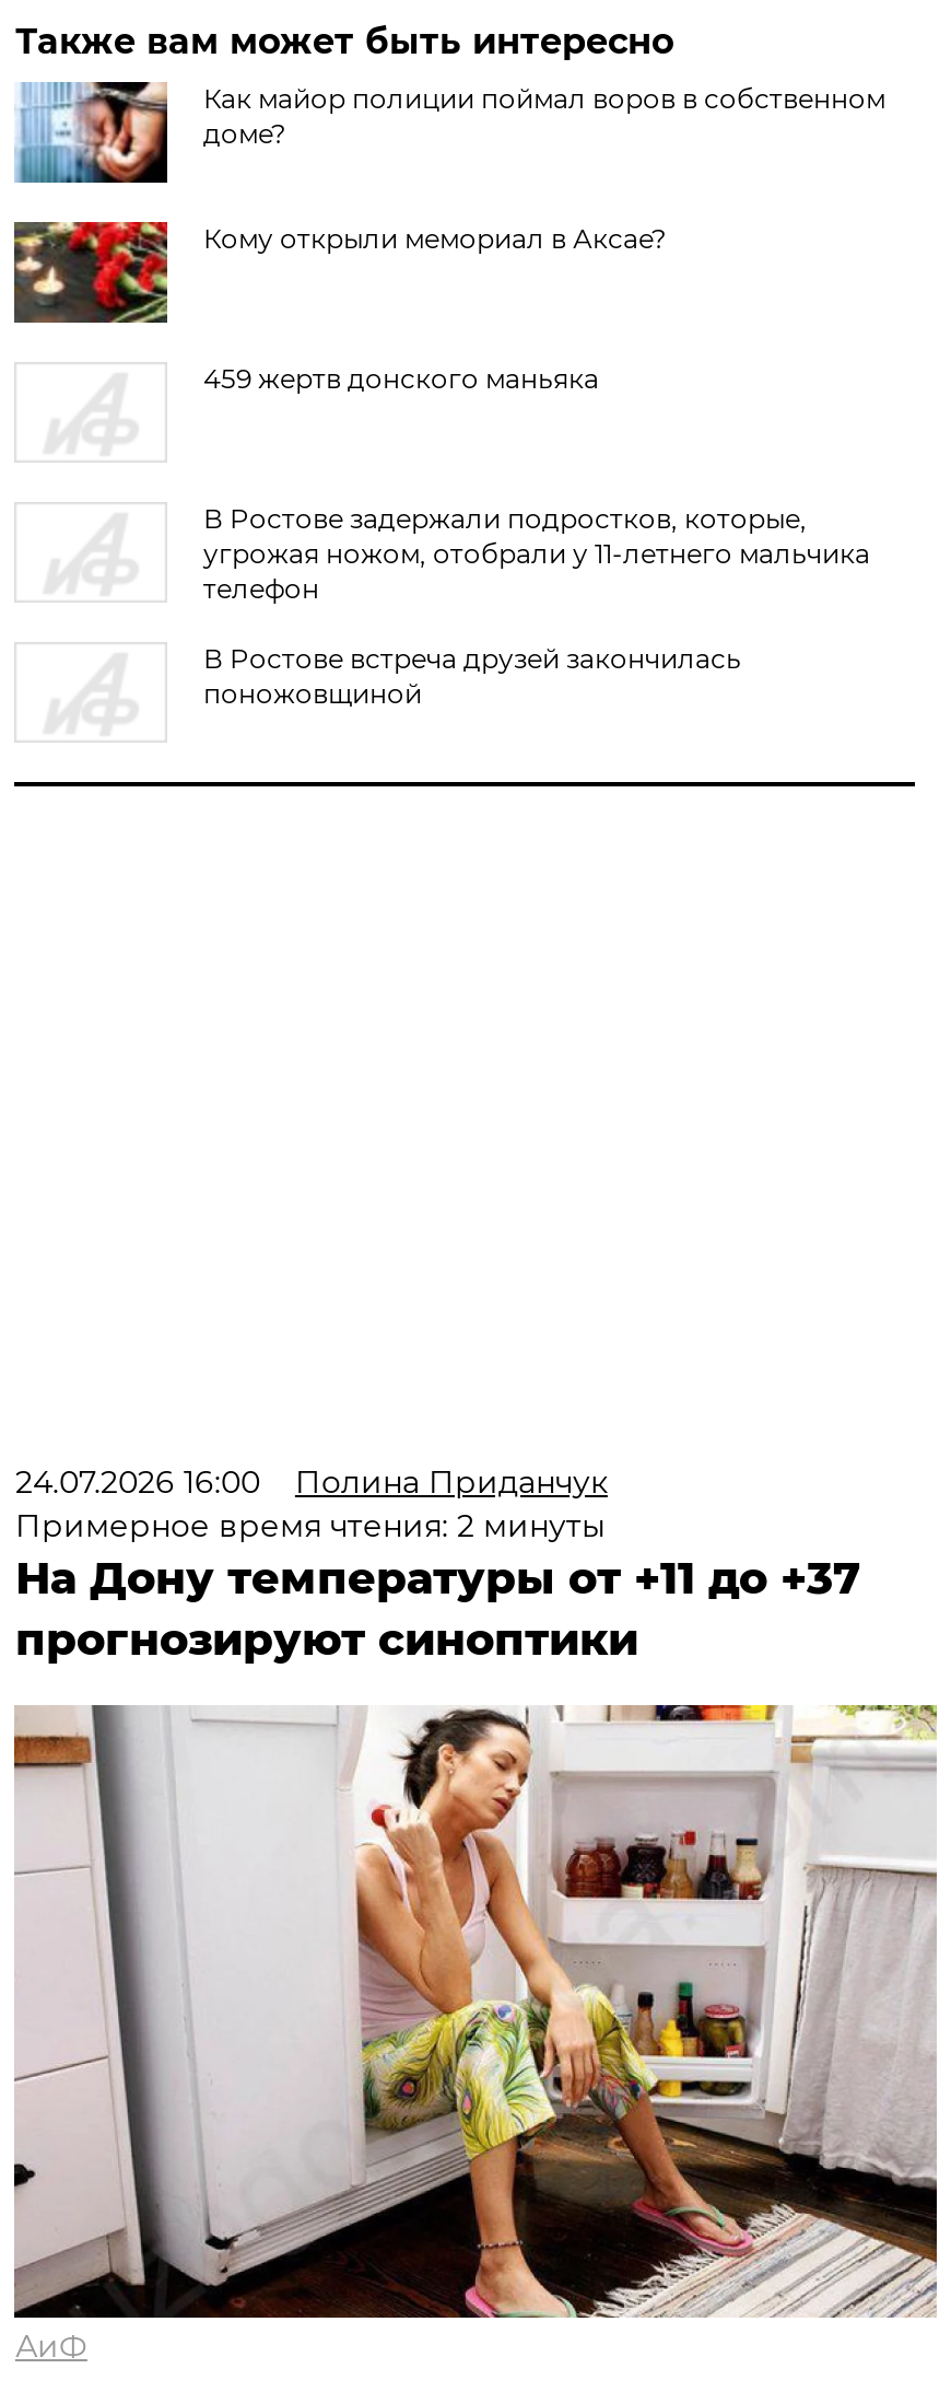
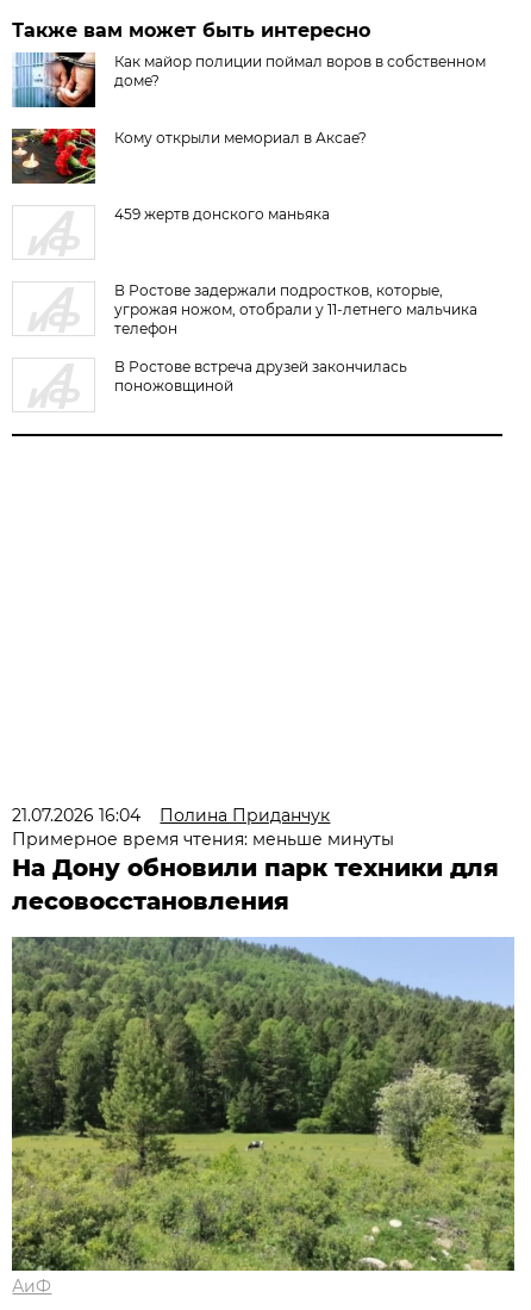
[15,1462,608,1502] 24.07.2026 16:00 Полина Приданчук -> [12,805,330,826] 21.07.2026 16:04 Полина Приданчук
[15,1506,861,1666] Примерное время чтения: 2 минуты | На Дону температуры от +11 до +37 | прогнозируют синоптики -> [12,828,499,915] Примерное время чтения: меньше минуты | На Дону обновили парк техники для | лесовосстановления
[12,1703,939,2320] [image] -> [11,936,516,1272] [image]

